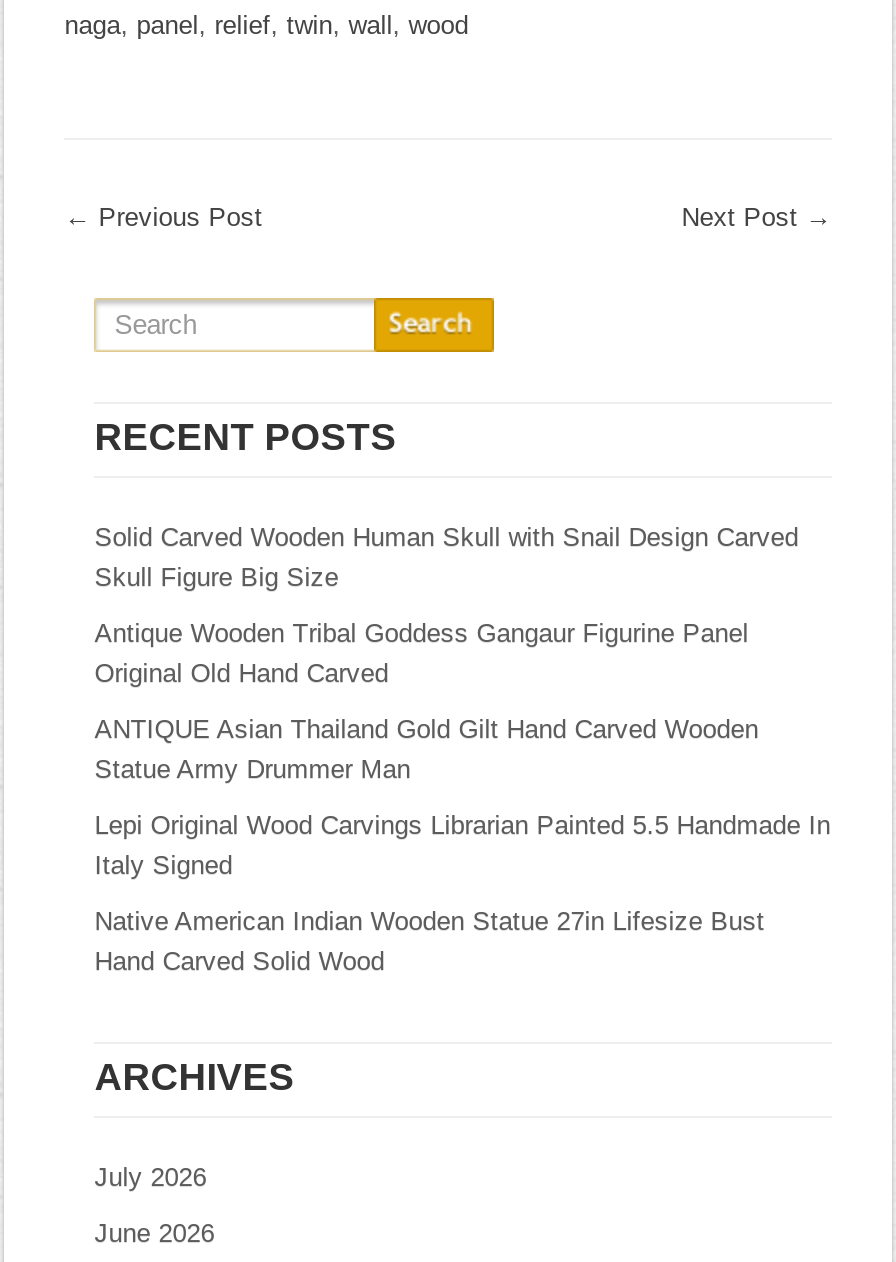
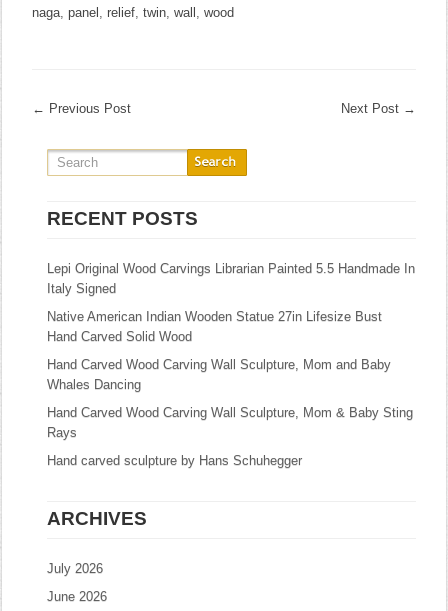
[94,522,798,784] Solid Carved Wooden Human Skull with Snail Design Carved | Skull Figure Big Size | Antique Wooden Tribal Goddess Gangaur Figurine Panel | Original Old Hand Carved | ANTIQUE Asian Thailand Gold Gilt Hand Carved Wooden | Statue Army Drummer Man -> none
moved [94,810,830,976] -> [47,261,415,344]: Lepi Original Wood Carvings Librarian Painted 5.5 Handmade In | Italy Signed | Native American Indian Wooden Statue 27in Lifesize Bust | Hand Carved Solid Wood
none -> [47,357,413,468] Hand Carved Wood Carving Wall Sculpture, Mom and Baby | Whales Dancing | Hand Carved Wood Carving Wall Sculpture, Mom & Baby Sting | Rays | Hand carved sculpture by Hans Schuhegger

